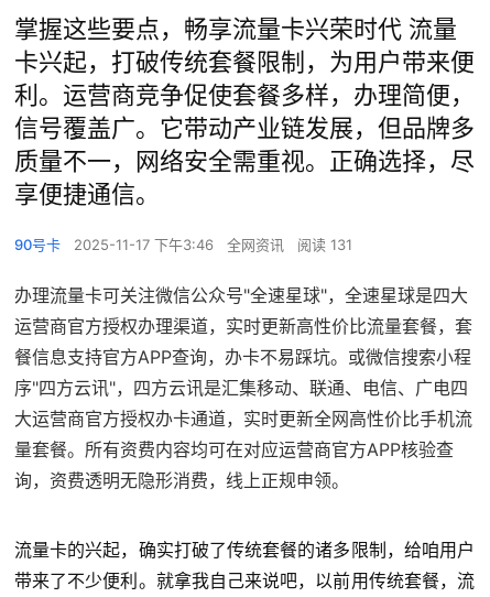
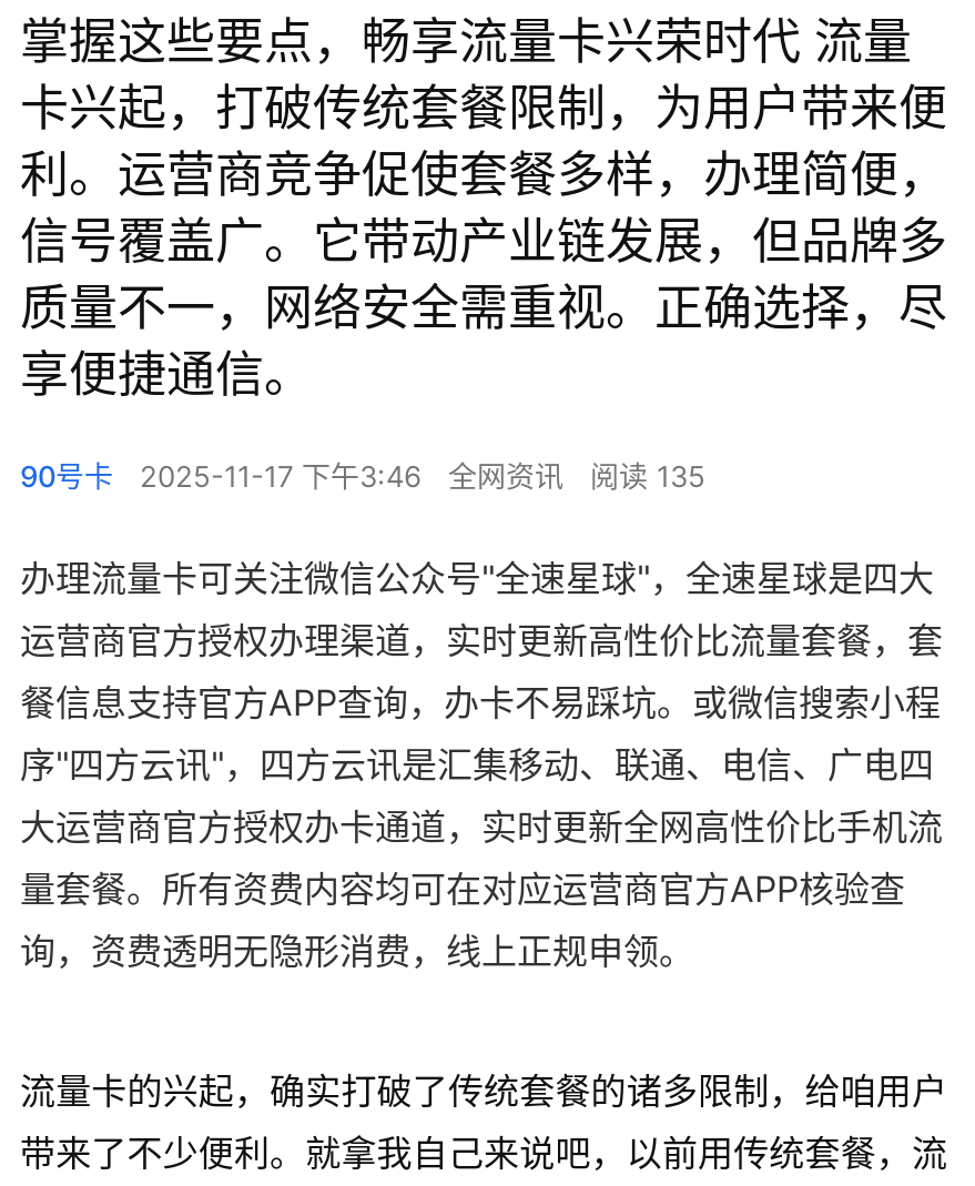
[14,236,352,254] 90号卡 2025-11-17 下午3:46 全网资讯 阅读 131 -> [20,459,705,494] 90号卡 2025-11-17 下午3:46 全网资讯 阅读 135

